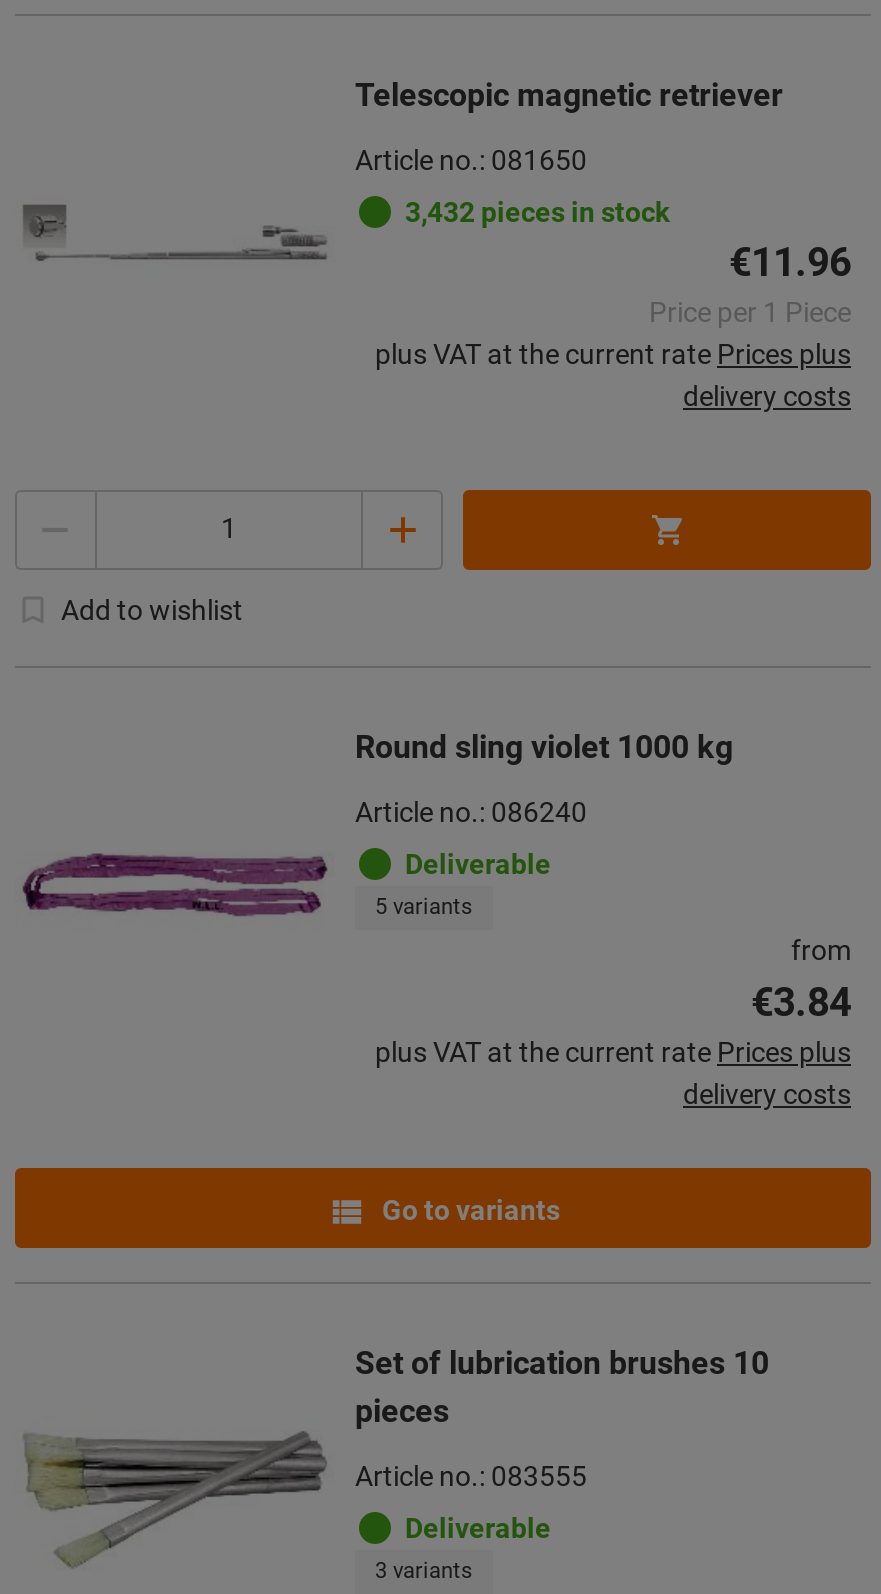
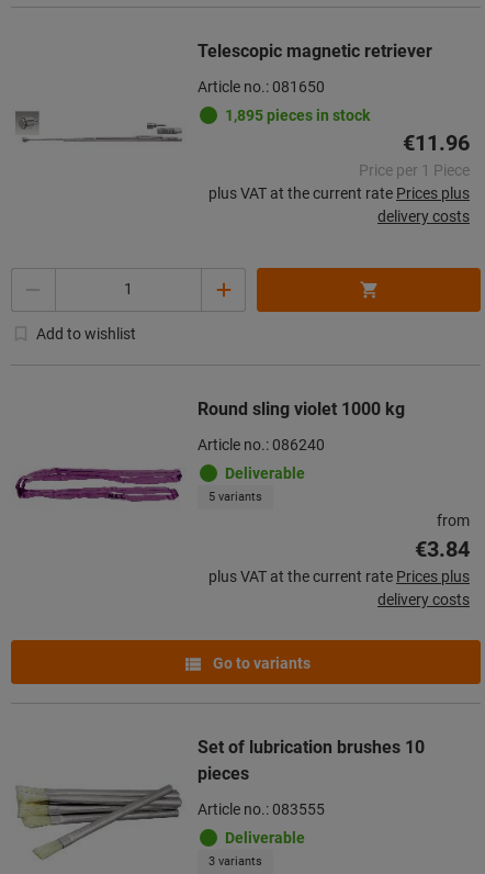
[405,195,669,227] 3,432 pieces in stock -> [225,106,370,124] 1,895 pieces in stock

